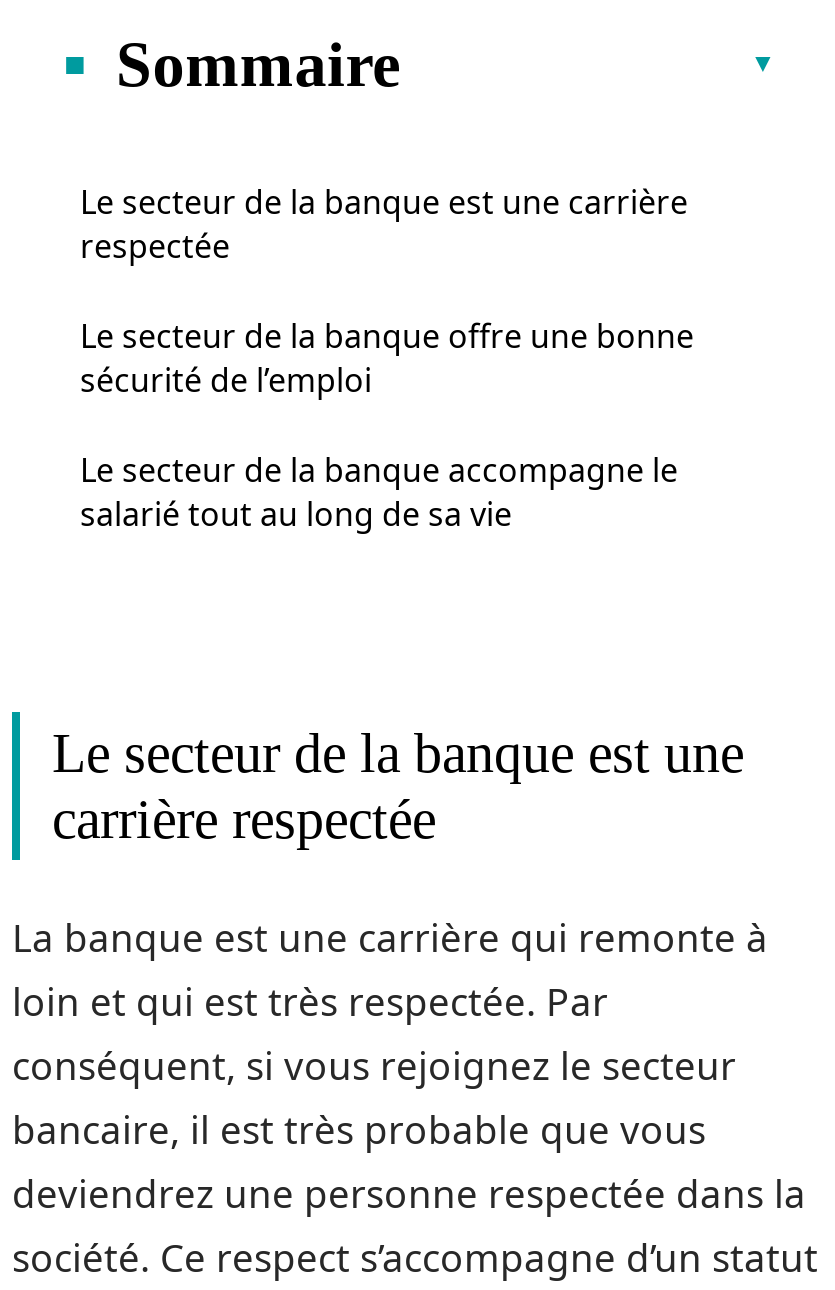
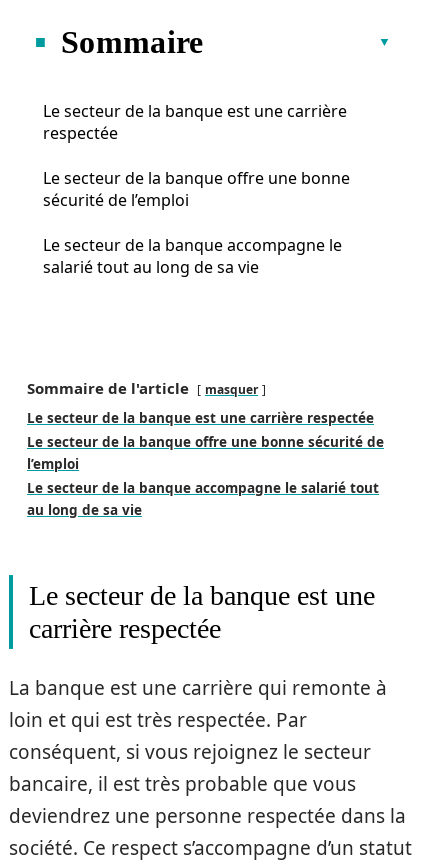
none -> [27,378,384,519] Sommaire de l'article | masquer | Le secteur de la banque est une carrière respectée | Le secteur de la banque offre une bonne sécurité de | l’emploi | Le secteur de la banque accompagne le salarié tout | au long de sa vie

